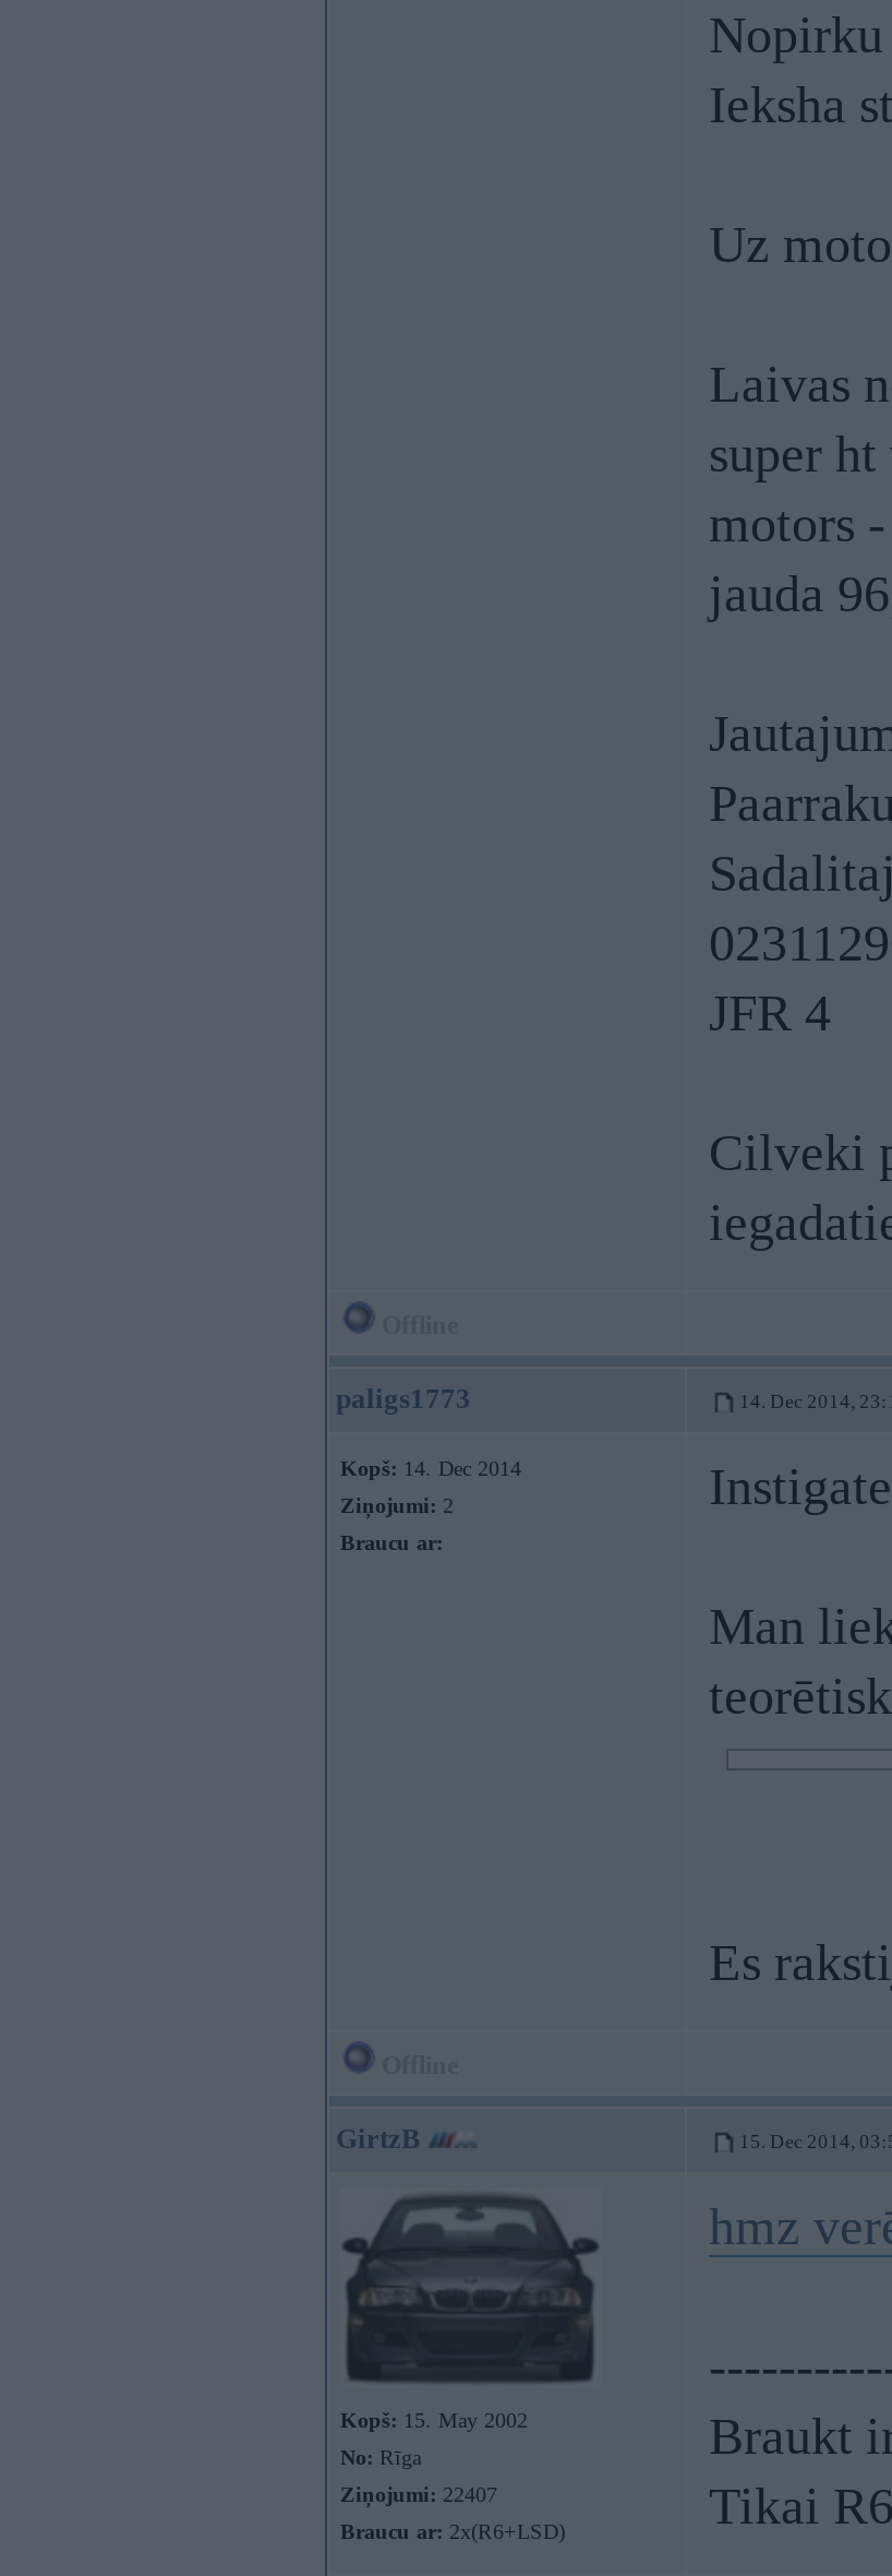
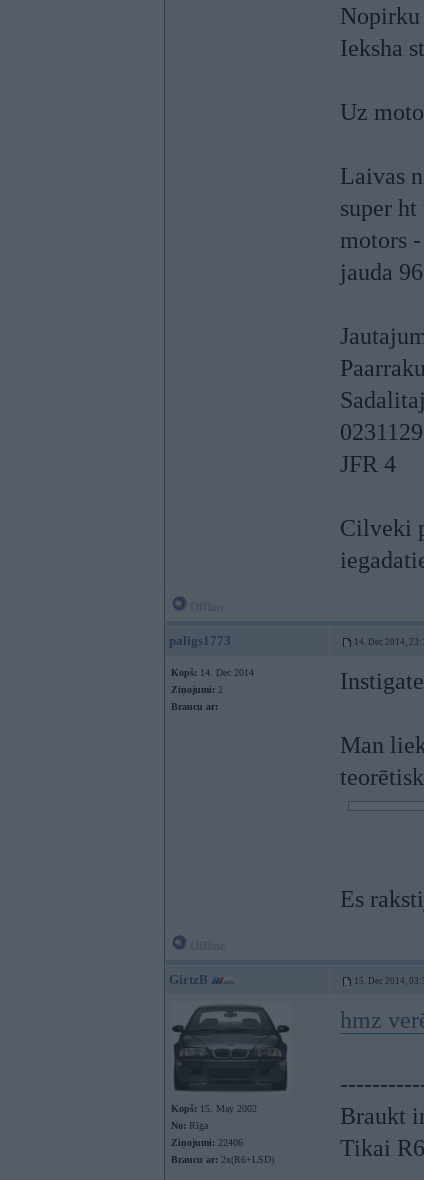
[340,2482,497,2506] Ziņojumi: 22407 -> [171,1137,243,1148] Ziņojumi: 22406

